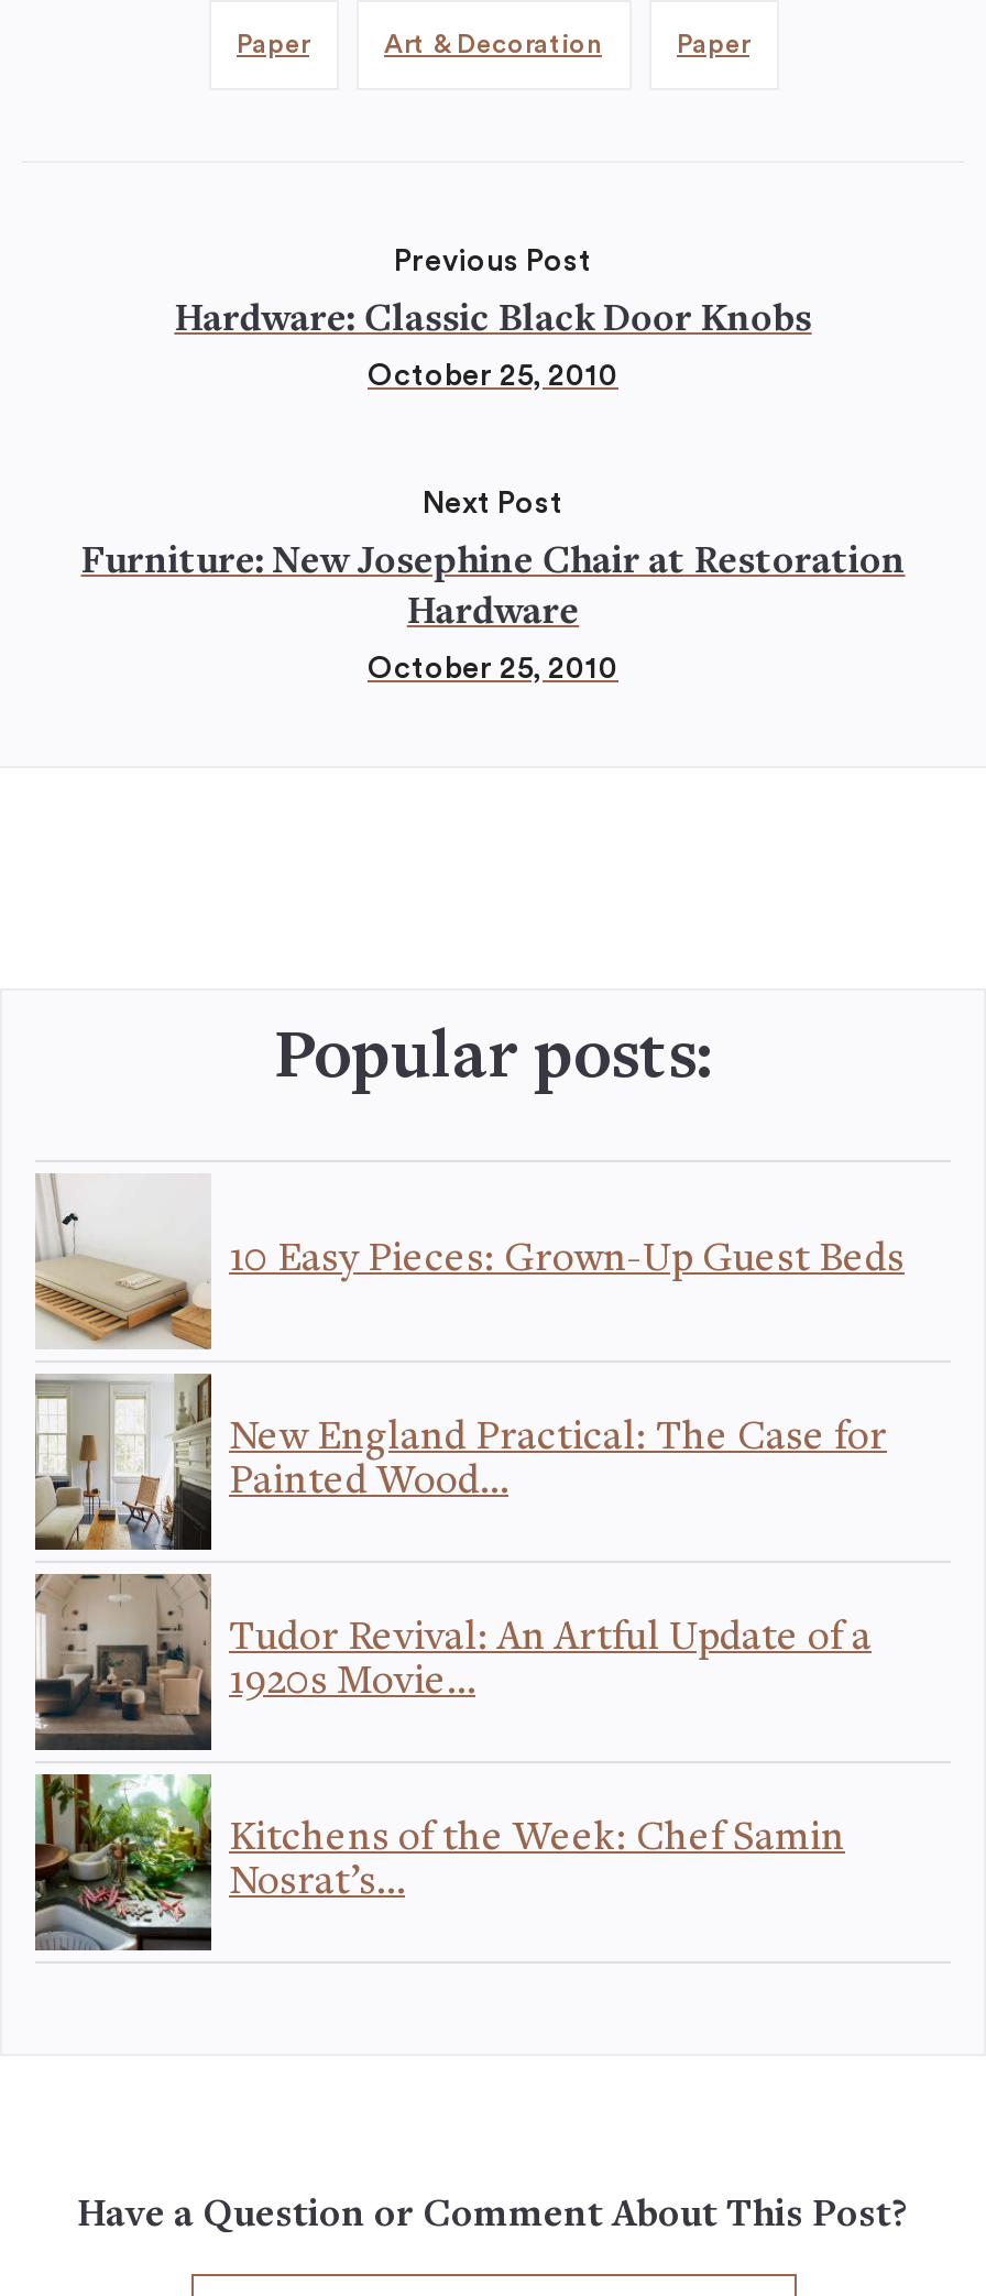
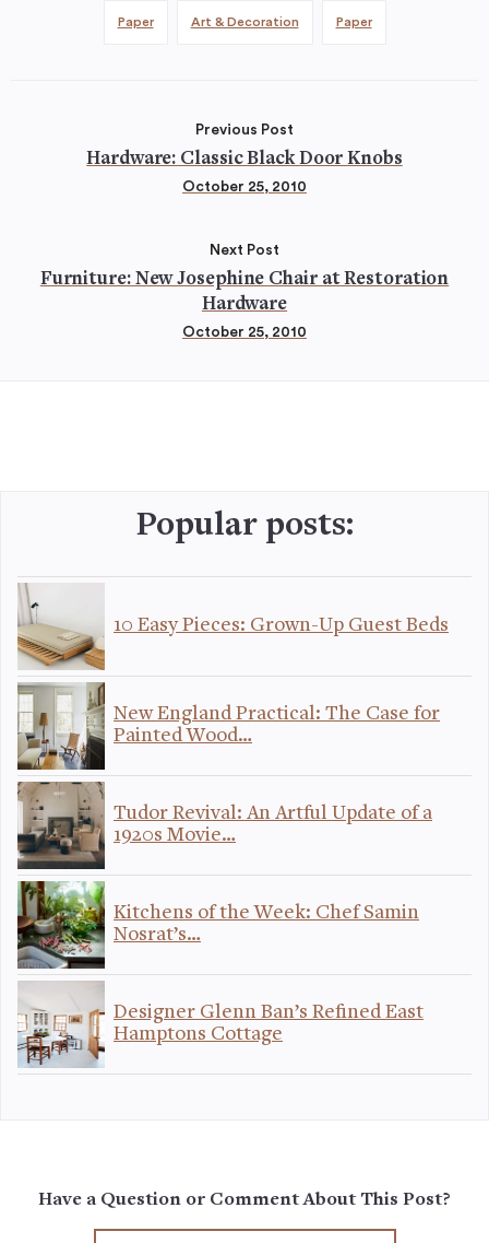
none -> [17,981,424,1068] [image] | Designer Glenn Ban’s Refined East | Hamptons Cottage

